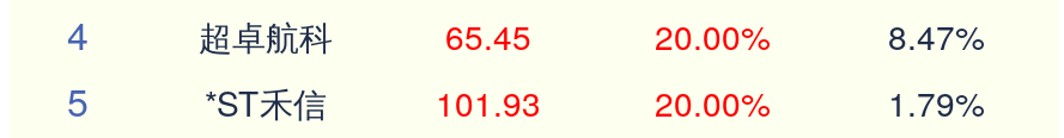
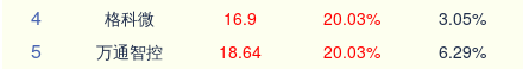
[199,12,984,60] 超卓航科 | 65.45 | 20.00% | 8.47% -> [105,6,486,30] 格科微 | 16.9 | 20.03% | 3.05%
[205,79,984,126] *ST禾信 | 101.93 | 20.00% | 1.79% -> [96,39,486,63] 万通智控 | 18.64 | 20.03% | 6.29%

